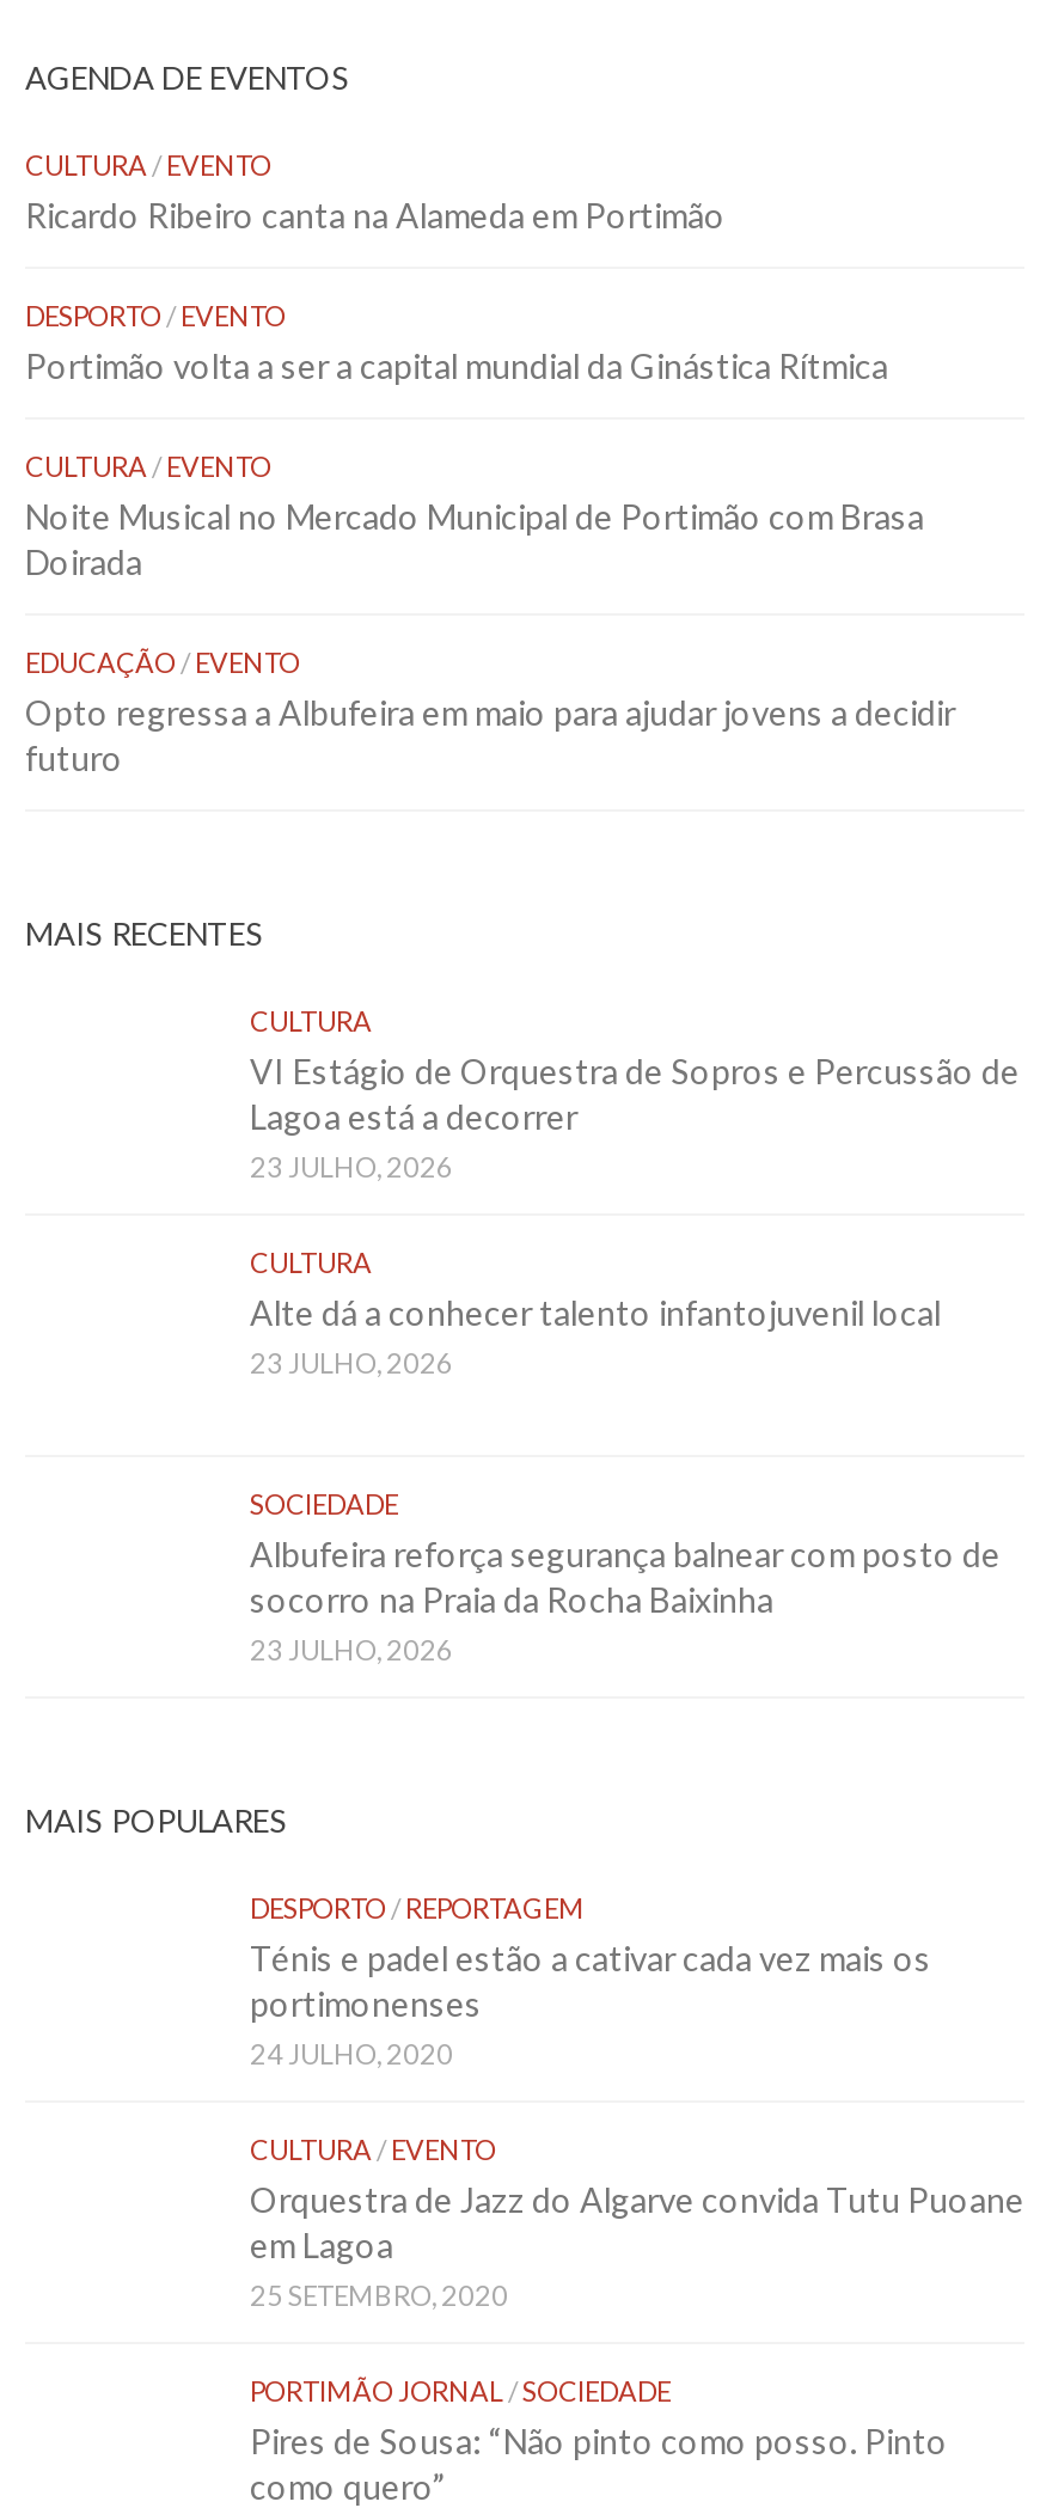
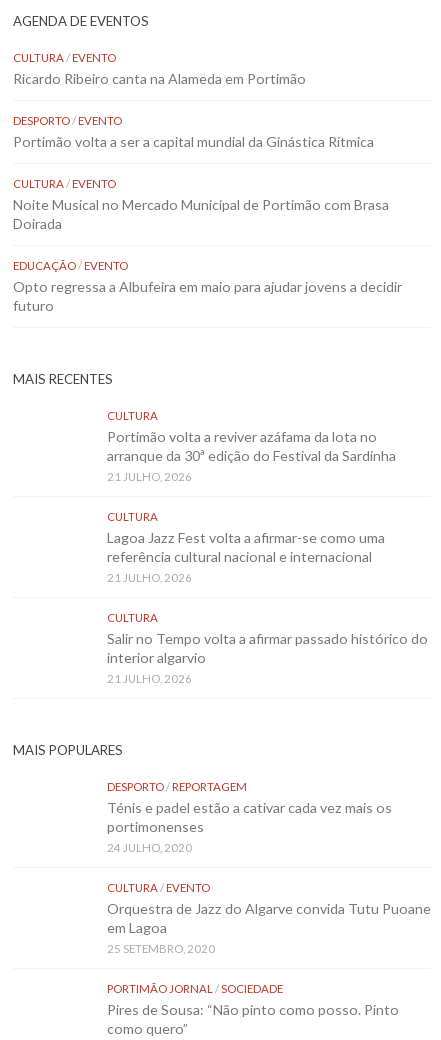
[250,1050,1020,1182] VI Estágio de Orquestra de Sopros e Percussão de | Lagoa está a decorrer | 23 JULHO, 2026 -> [107,428,396,483] Portimão volta a reviver azáfama da lota no | arranque da 30ª edição do Festival da Sardinha | 21 JULHO, 2026
[250,1292,941,1378] Alte dá a conhecer talento infantojuvenil local | 23 JULHO, 2026 -> [107,529,385,584] Lagoa Jazz Fest volta a afirmar-se como uma | referência cultural nacional e internacional | 21 JULHO, 2026
[250,1488,1001,1665] SOCIEDADE | Albufeira reforça segurança balnear com posto de | socorro na Praia da Rocha Baixinha | 23 JULHO, 2026 -> [107,611,428,685] CULTURA | Salir no Tempo volta a afirmar passado histórico do | interior algarvio | 21 JULHO, 2026

